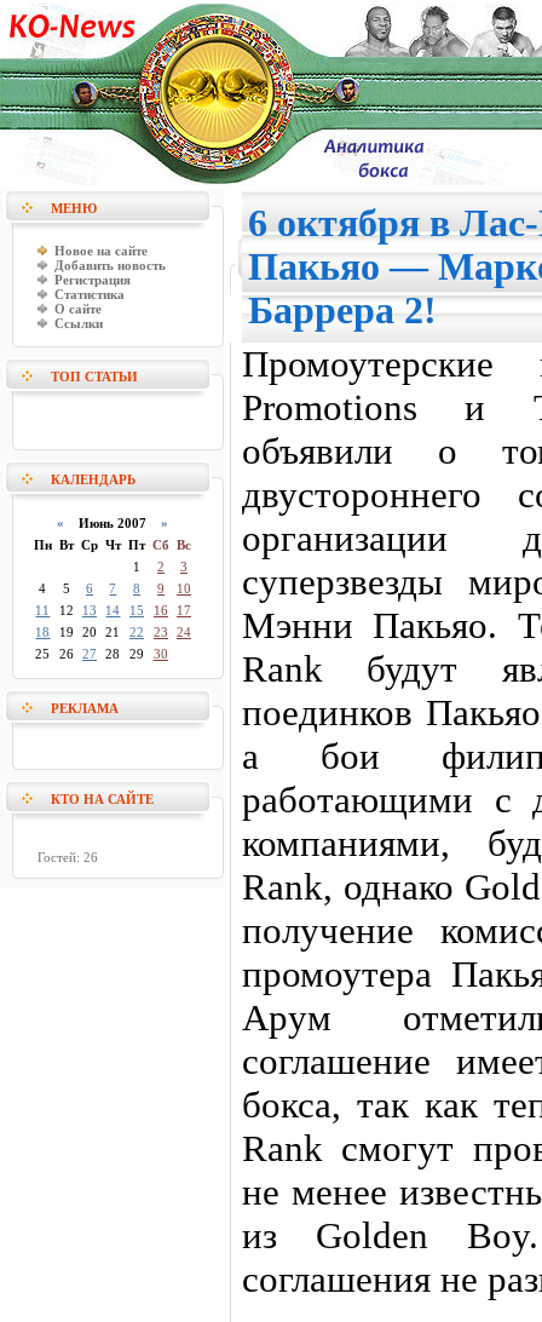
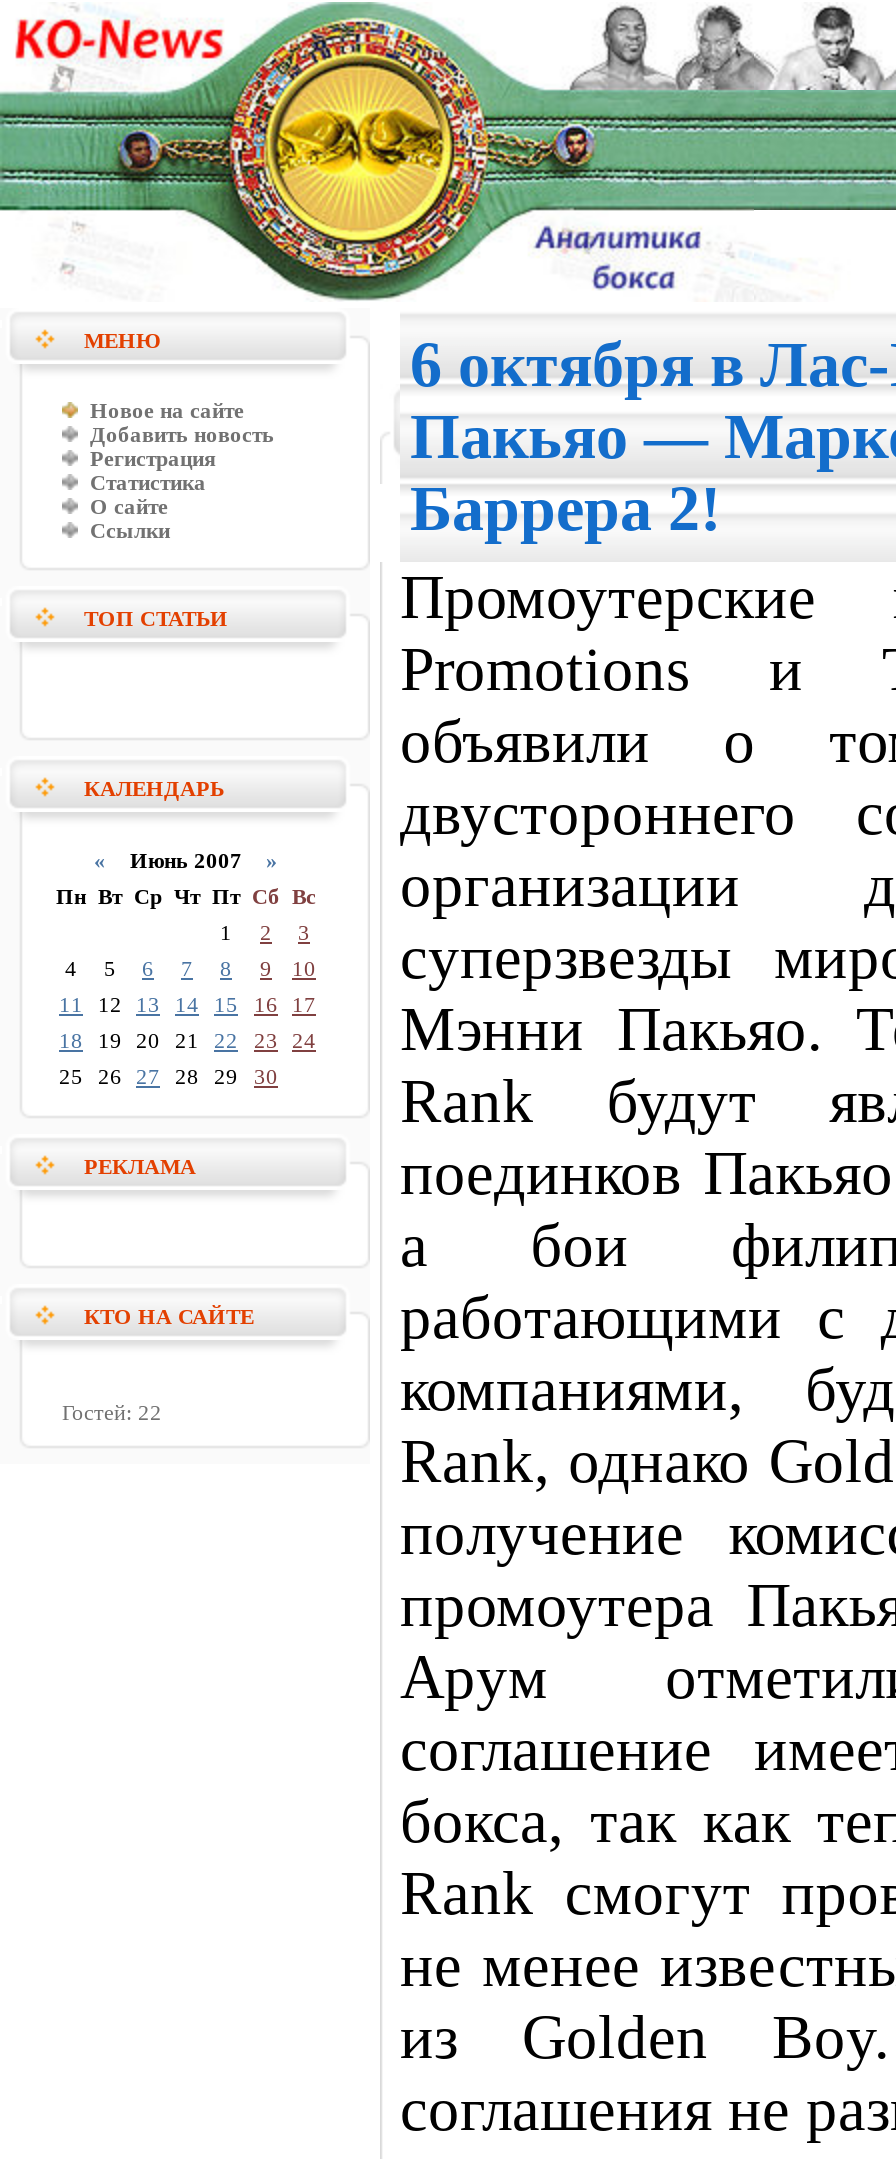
[38,850,98,864] Гостей: 26 -> [62,1400,162,1424] Гостей: 22

